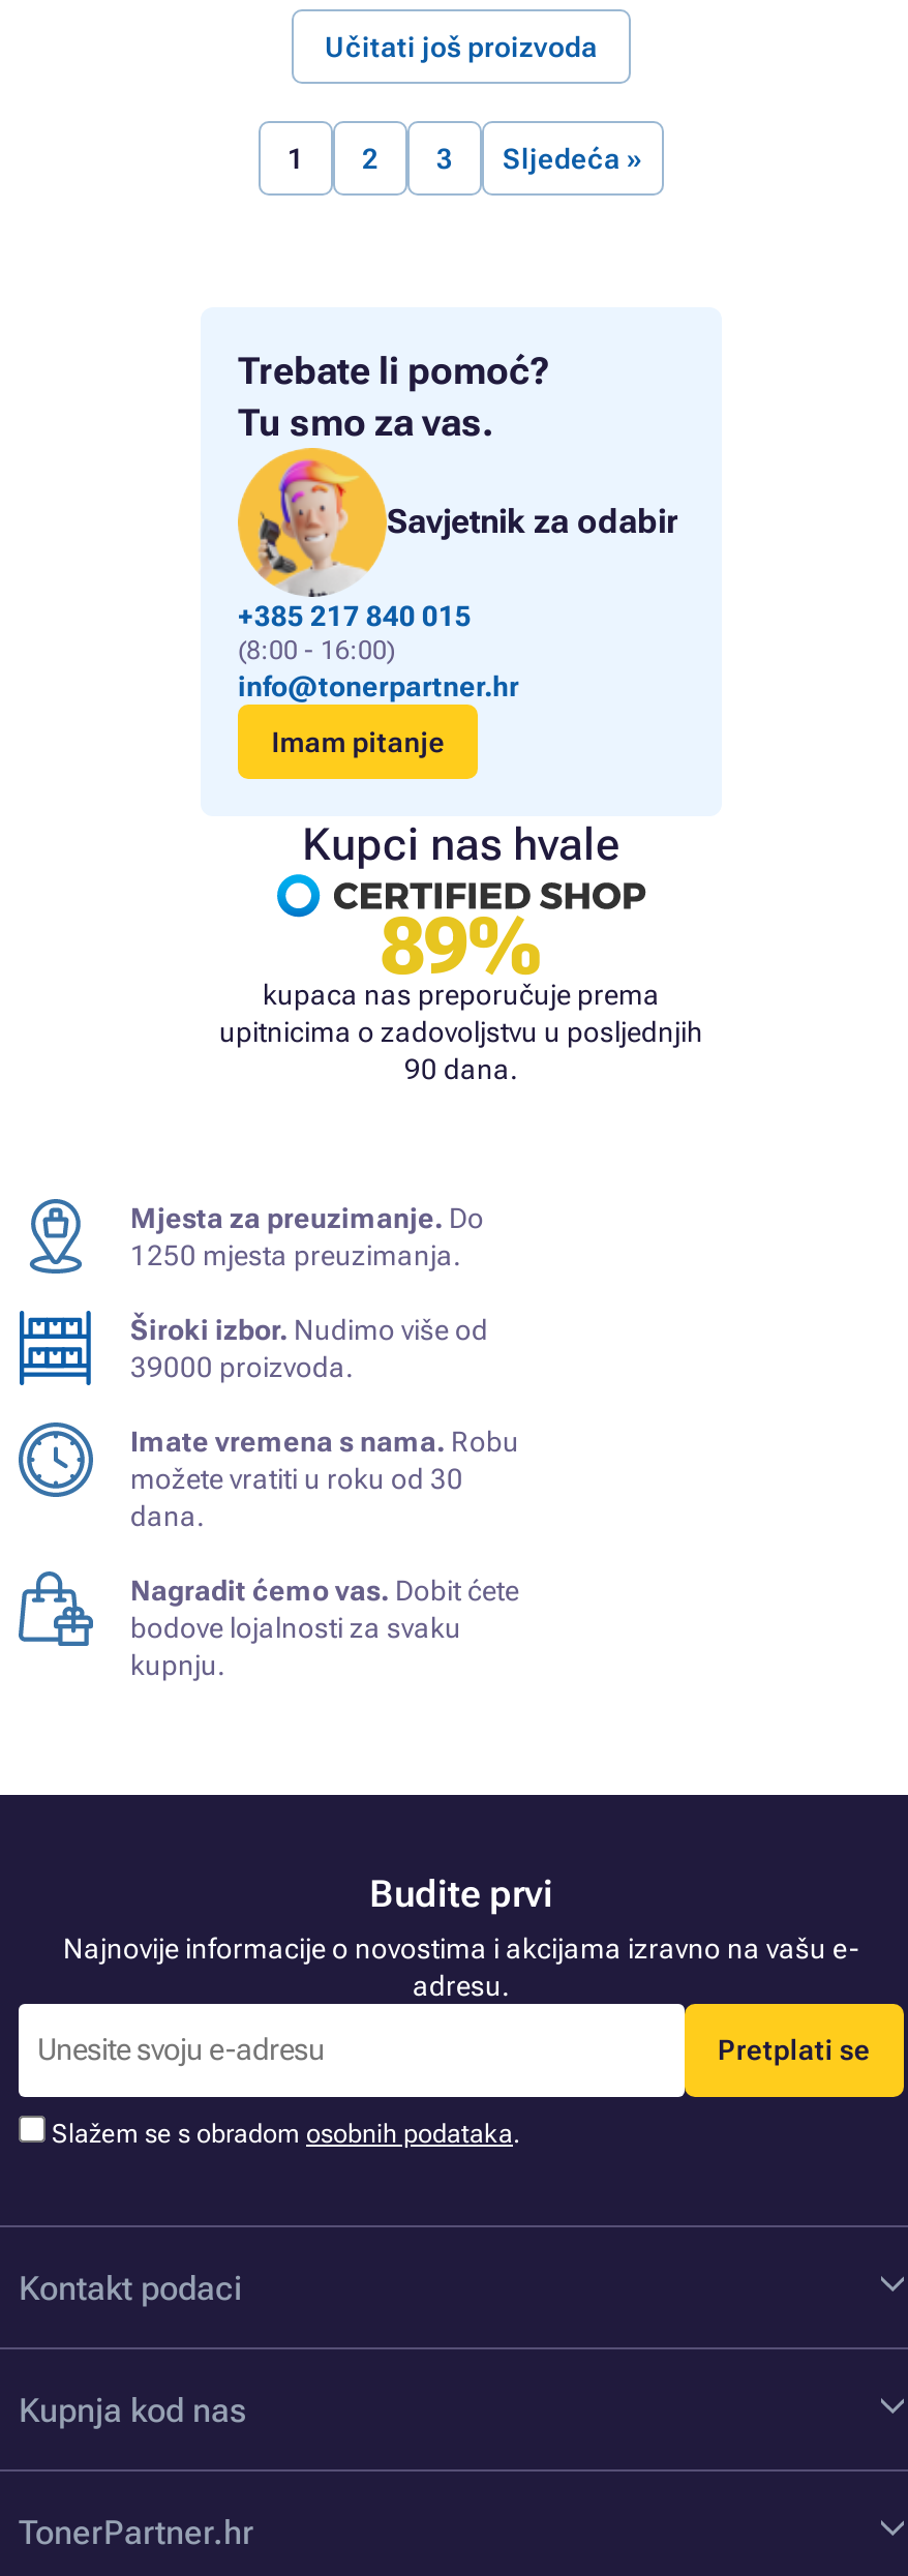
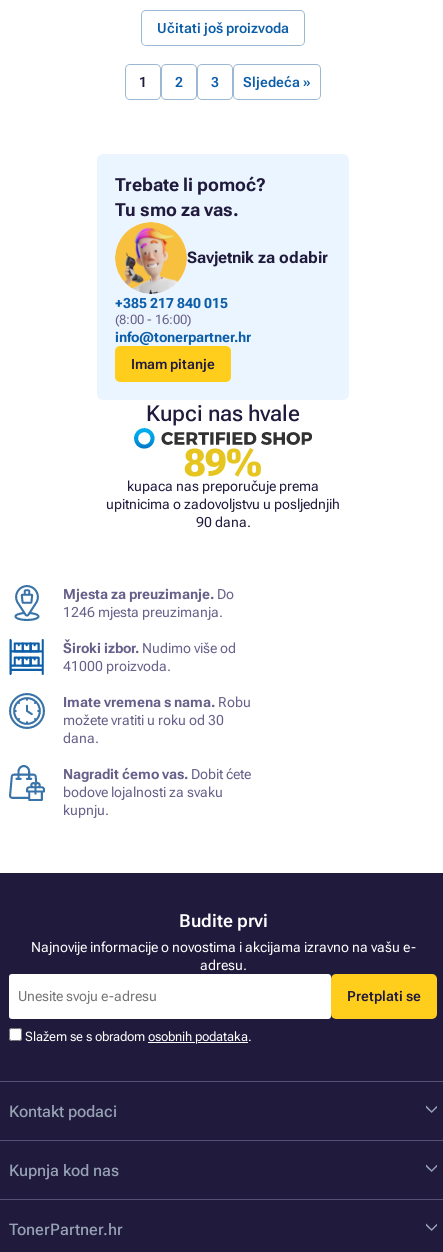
[130,1239,461,1272] 1250 mjesta preuzimanja. -> [63,604,223,620] 1246 mjesta preuzimanja.
[130,1350,354,1384] 39000 proizvoda. -> [63,658,171,674] 41000 proizvoda.

